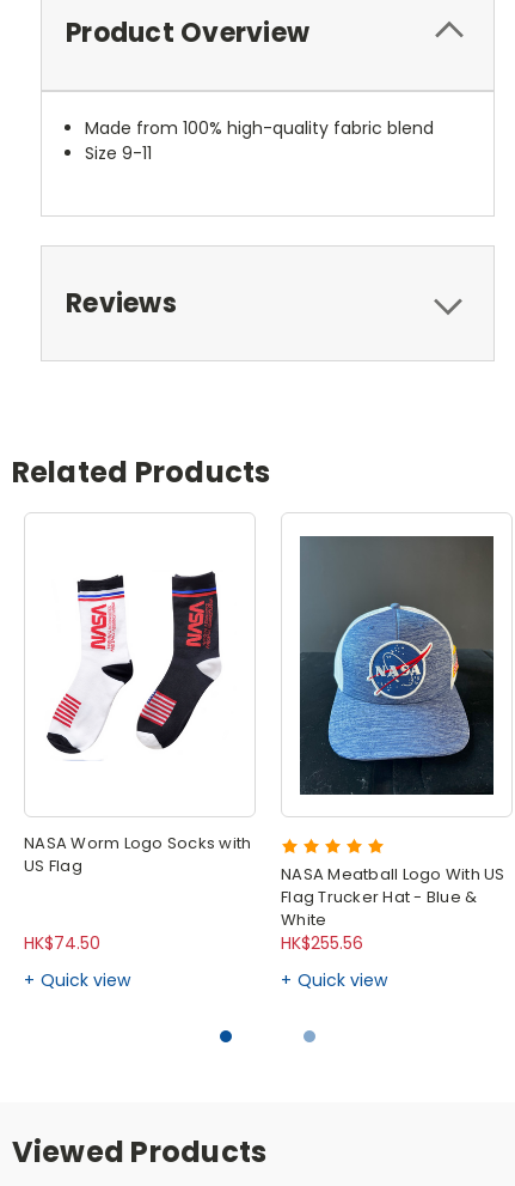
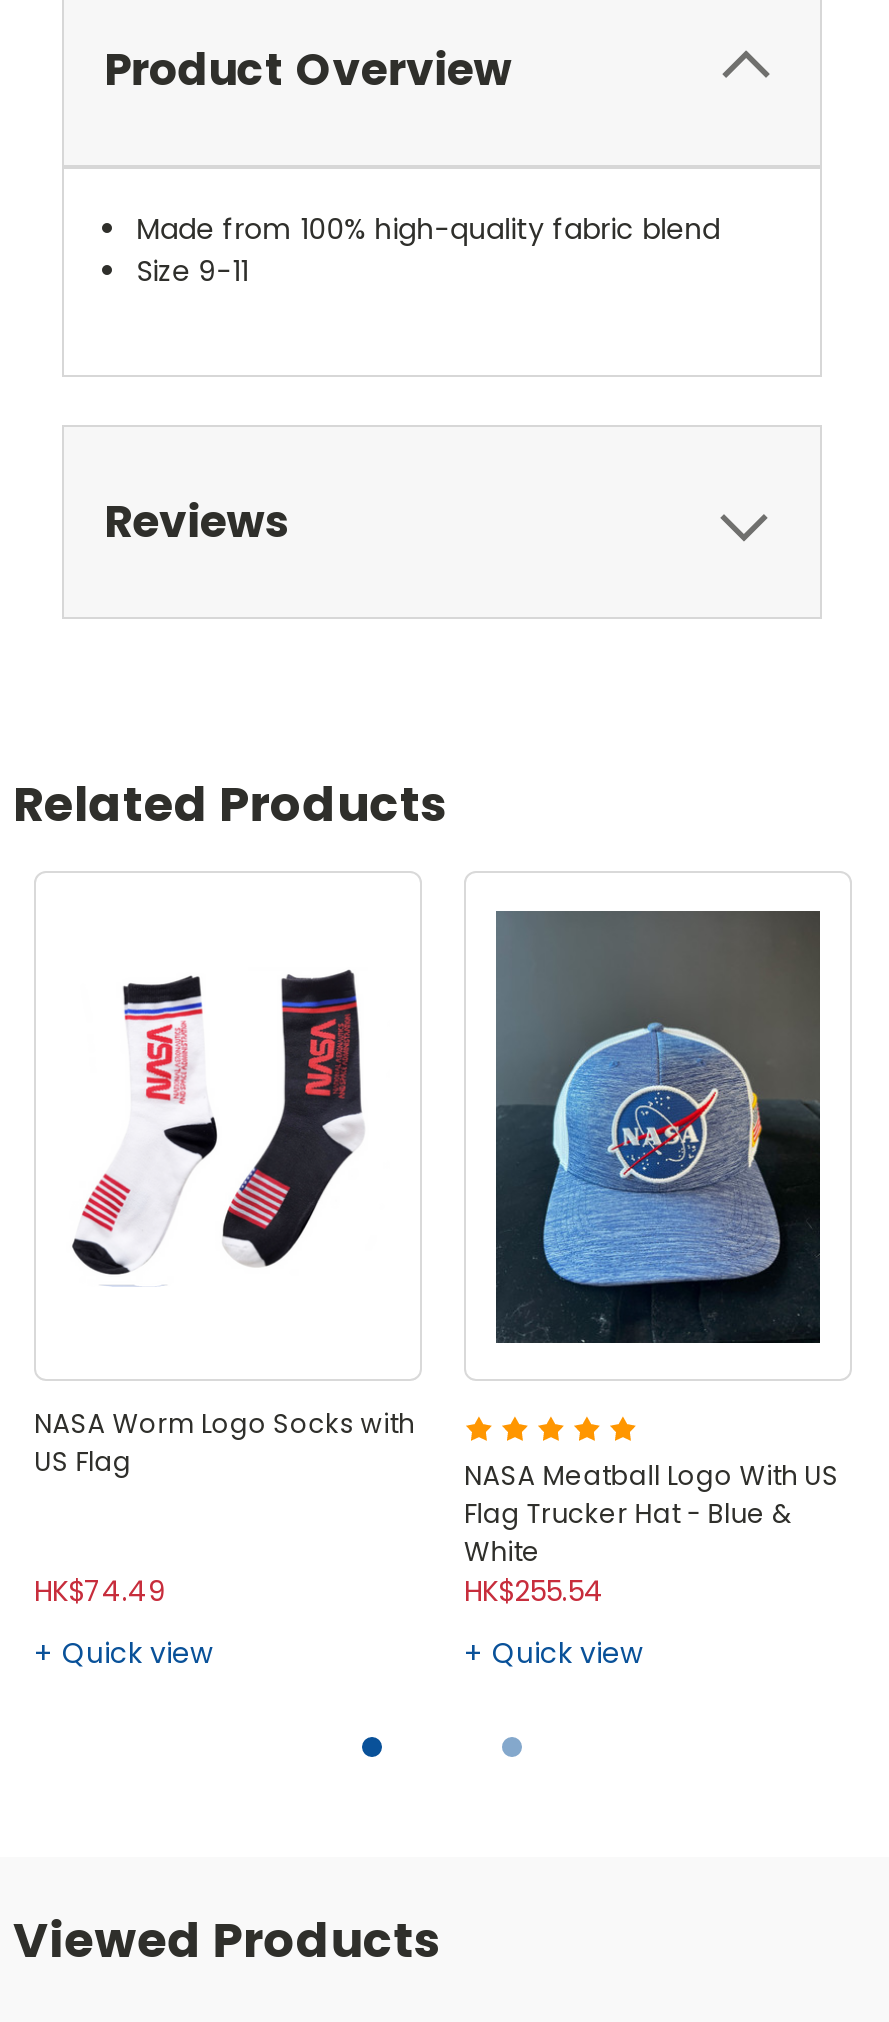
[24,931,100,955] HK$74.50 -> [34,1571,166,1611] HK$74.49
[281,931,363,955] HK$255.56 -> [464,1571,604,1611] HK$255.54

